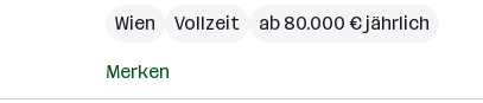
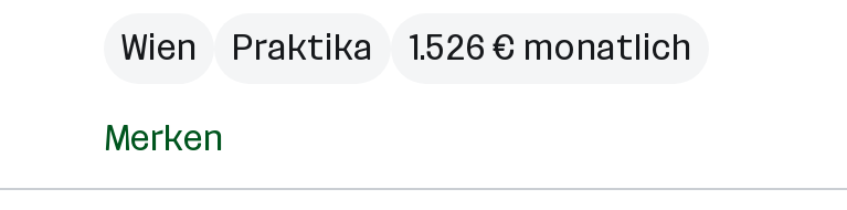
[174,12,430,34] Vollzeit | ab 80.000 € jährlich -> [232,27,691,69] Praktika | 1.526 € monatlich

